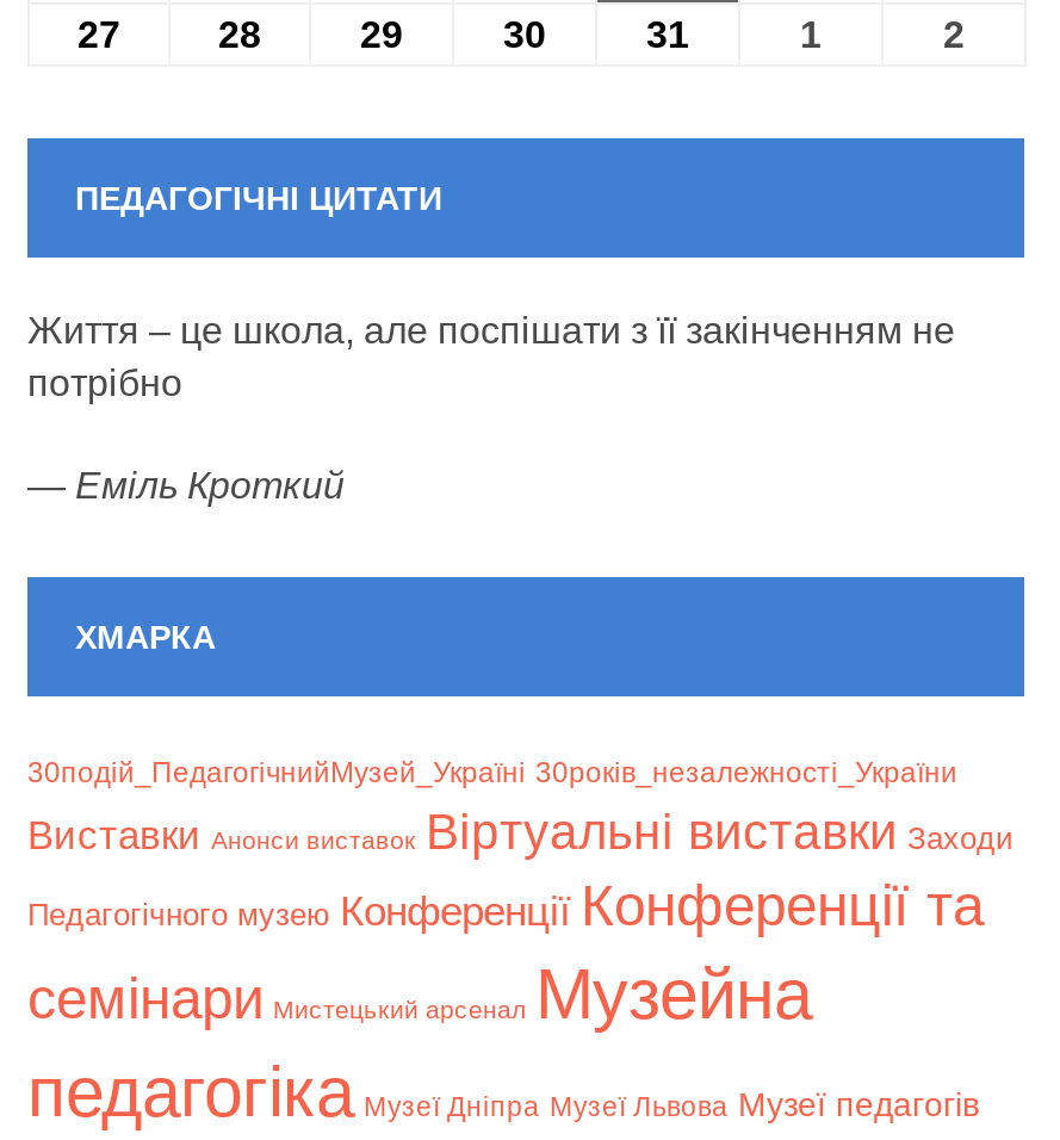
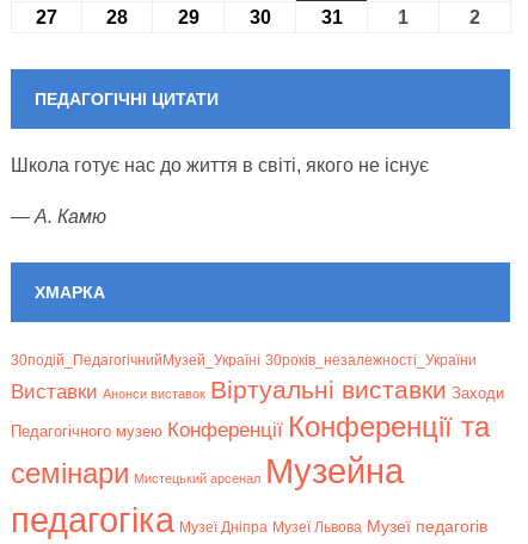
[27,310,955,403] Життя – це школа, але поспішати з її закінченням не | потрібно -> [11,155,429,175] Школа готує нас до життя в світі, якого не існує
[27,465,345,505] — Еміль Кроткий -> [11,206,106,226] — А. Камю

